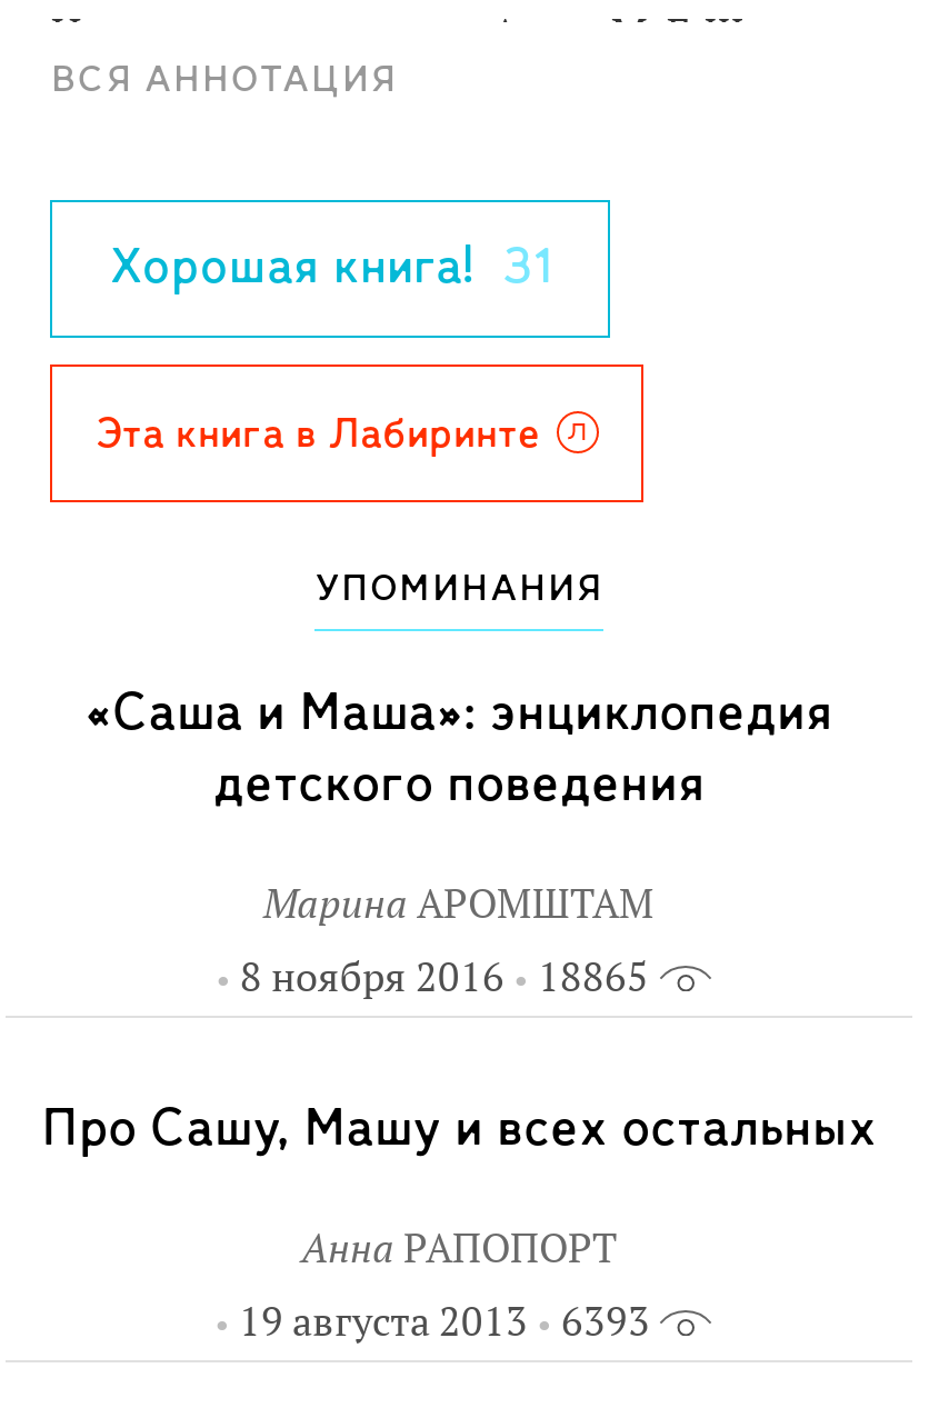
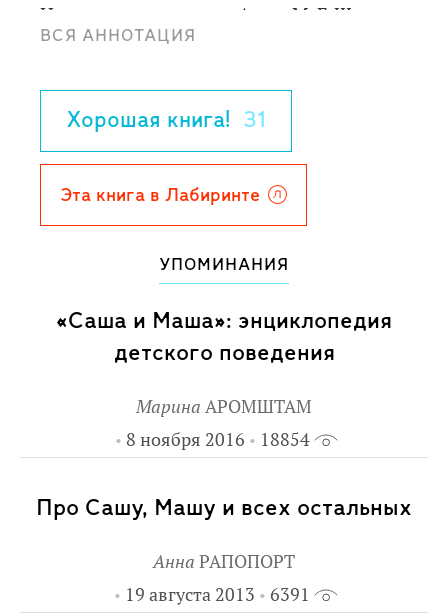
[231,952,658,1003] 8 ноября 2016 18865 -> [121,428,313,451] 8 ноября 2016 18854
[230,1297,659,1348] 19 августа 2013 6393 -> [121,583,314,606] 19 августа 2013 6391

